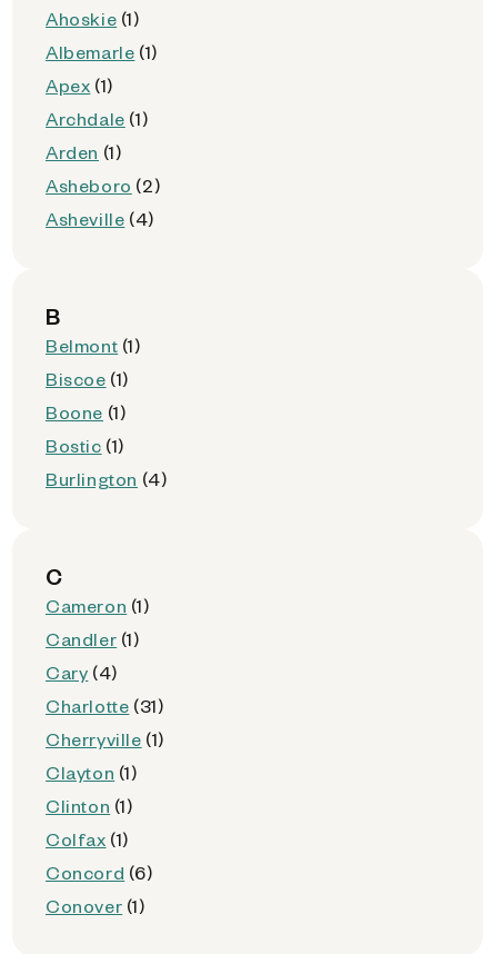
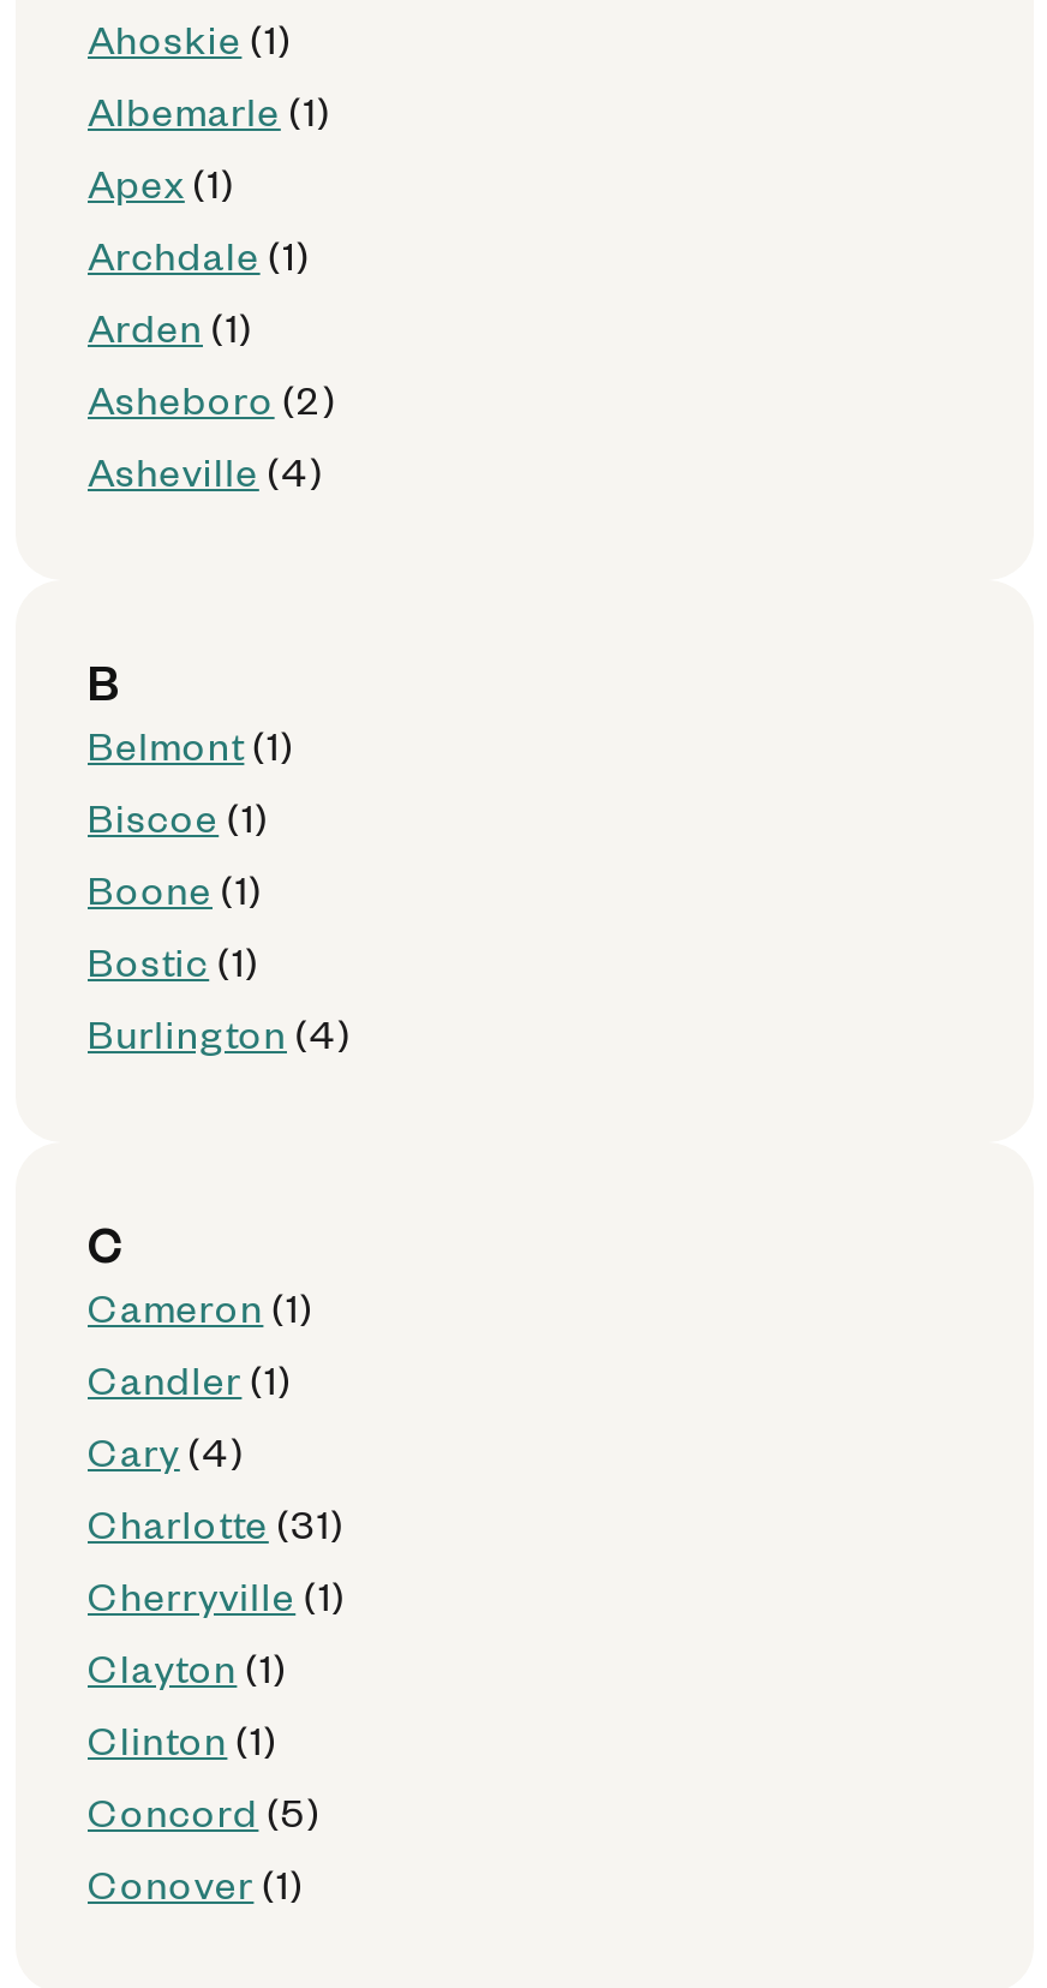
[46,827,153,884] Colfax (1) | Concord (6) -> [88,1786,320,1837] Concord (5)

